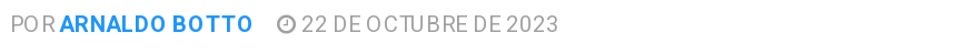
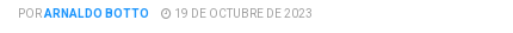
[10,10,559,41] POR ARNALDO BOTTO 22 DE OCTUBRE DE 2023 -> [18,5,313,22] POR ARNALDO BOTTO 19 DE OCTUBRE DE 2023

